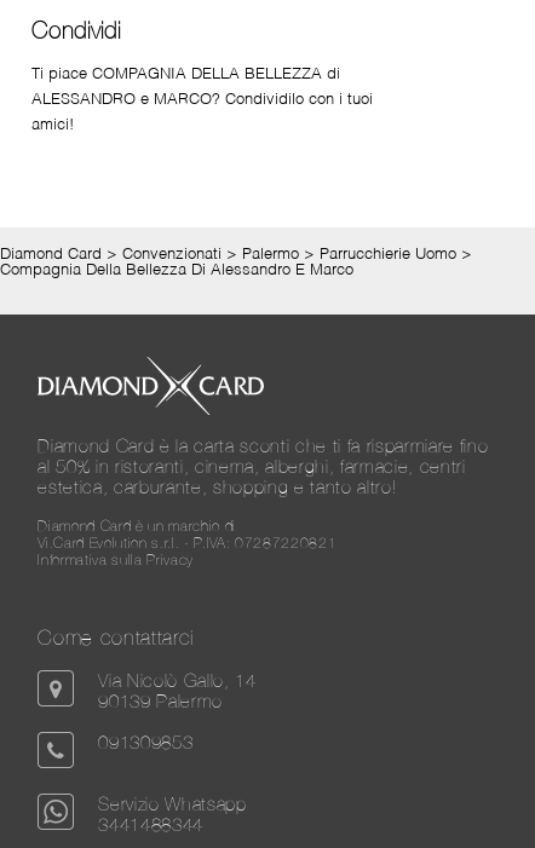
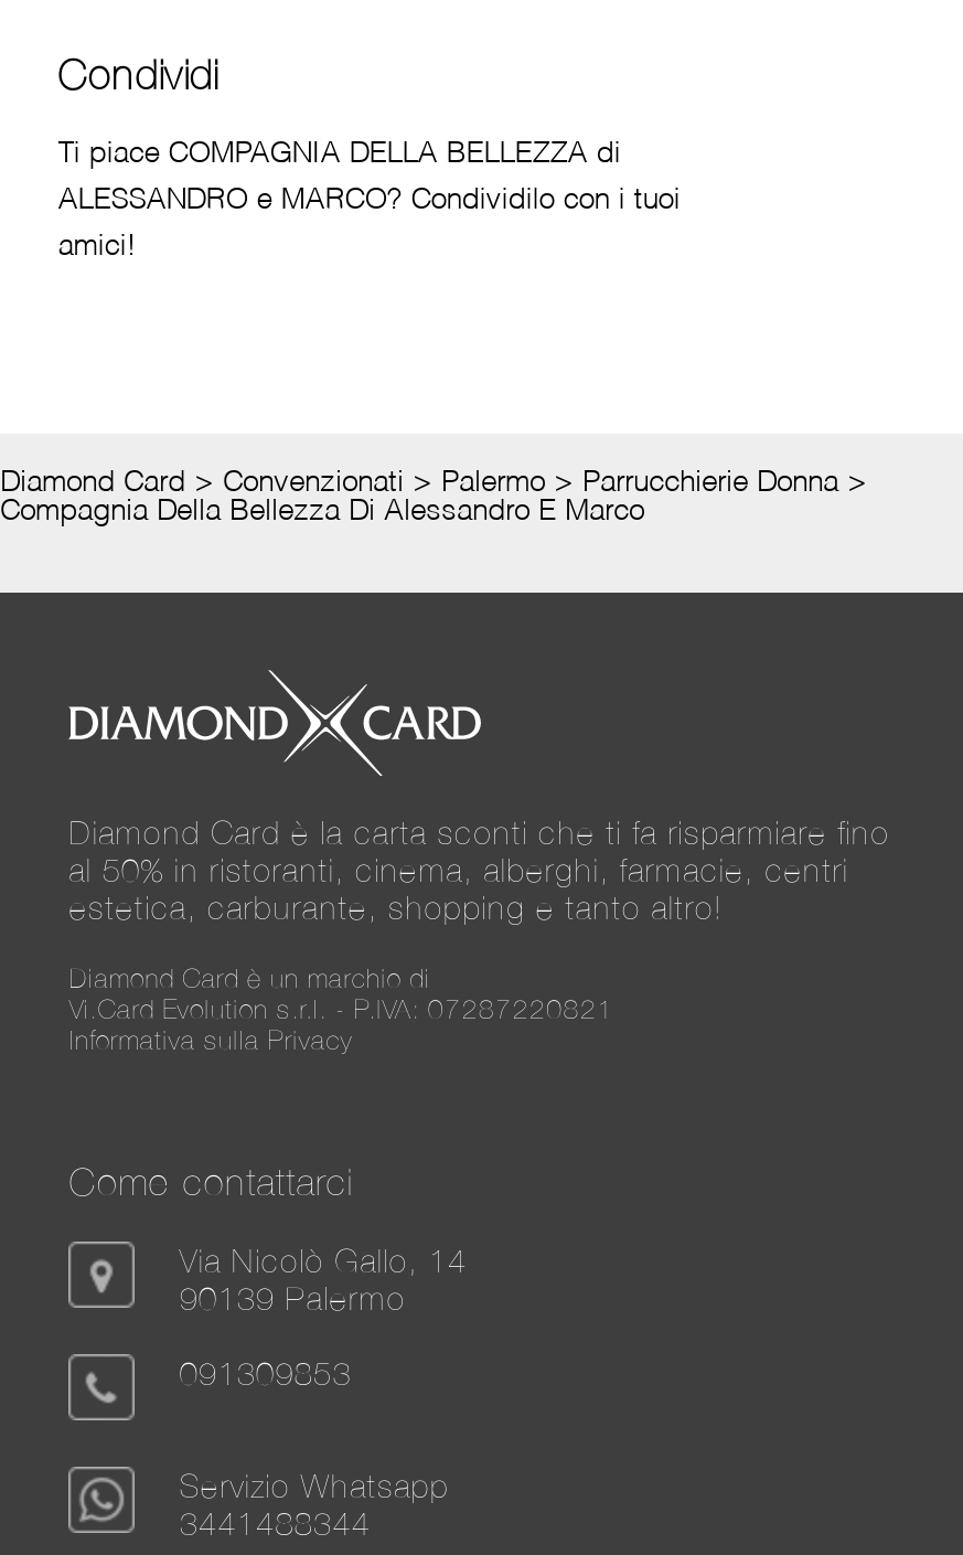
[0,247,472,263] Diamond Card > Convenzionati > Palermo > Parrucchierie Uomo > -> [0,470,867,499] Diamond Card > Convenzionati > Palermo > Parrucchierie Donna >

